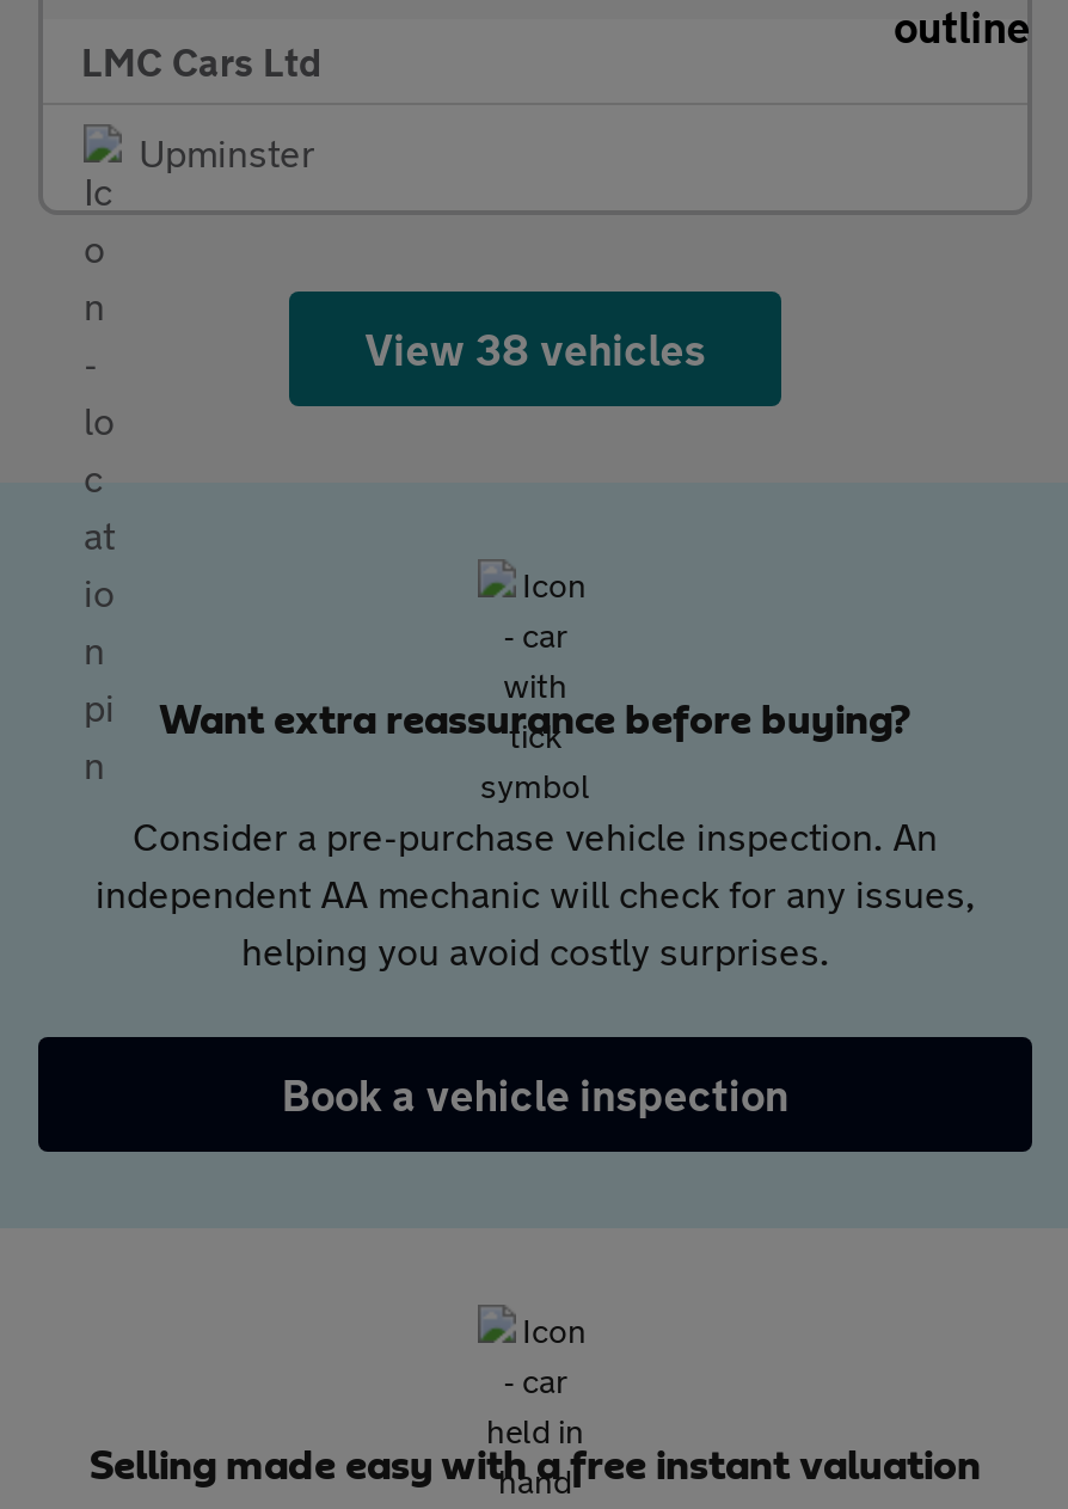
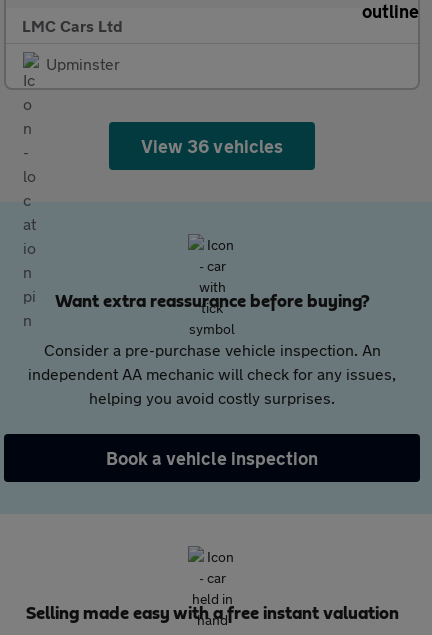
[365,323,706,375] View 38 vehicles -> [141,135,283,157] View 36 vehicles

